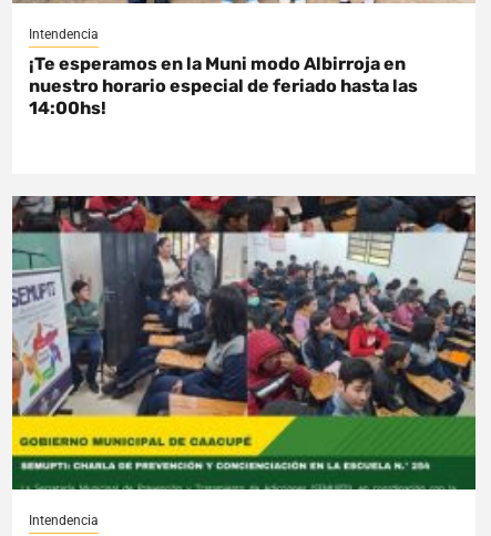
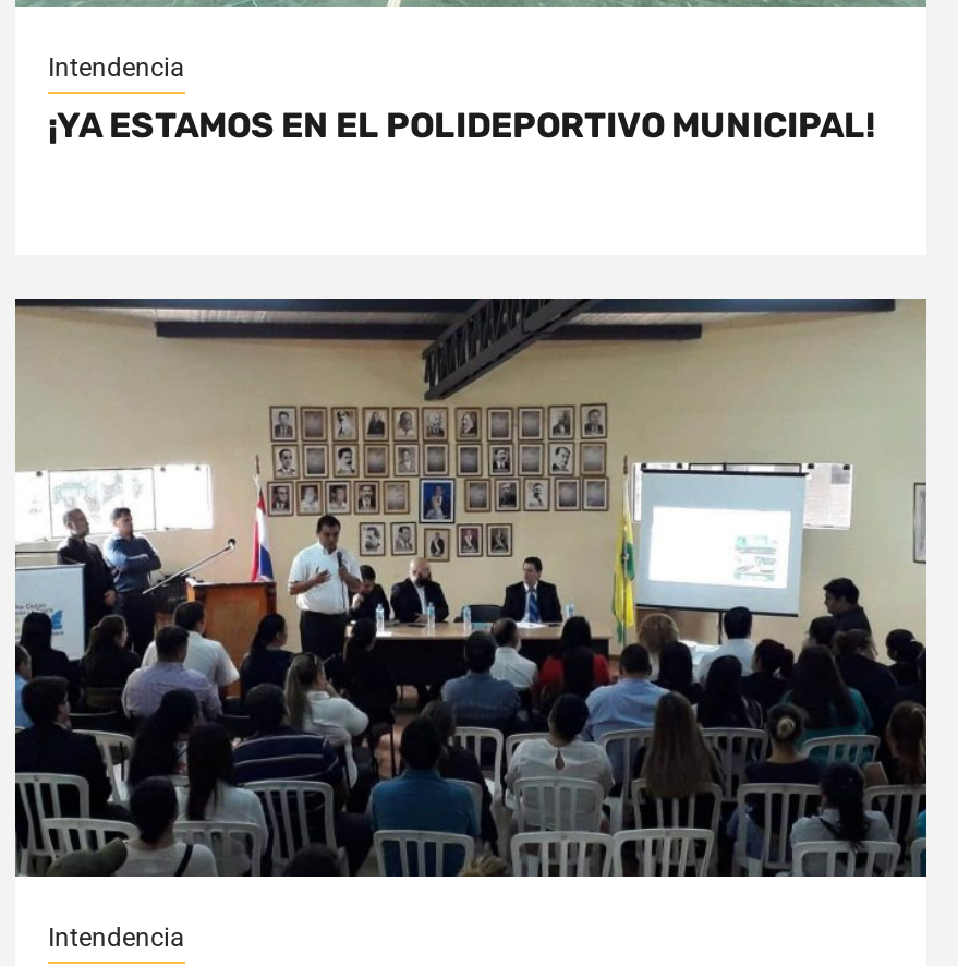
[29,54,418,119] ¡Te esperamos en la Muni modo Albirroja en | nuestro horario especial de feriado hasta las | 14:00hs! -> [48,106,876,147] ¡YA ESTAMOS EN EL POLIDEPORTIVO MUNICIPAL!
[11,195,477,491] [image] -> [13,297,926,879] [image]

